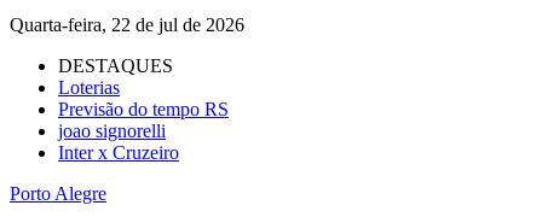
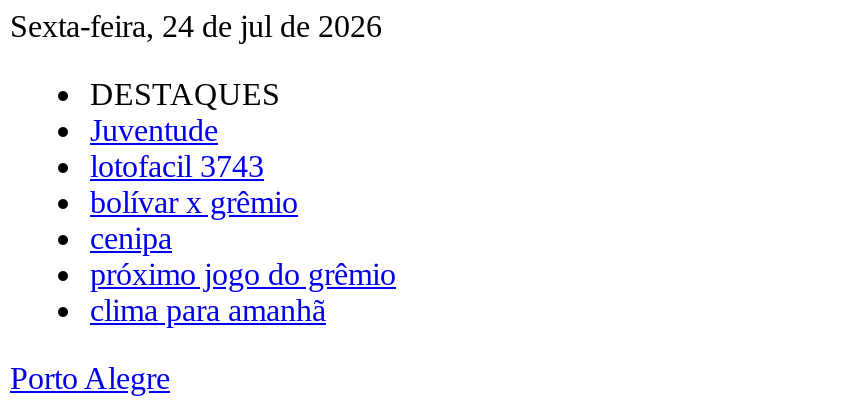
[10,14,244,35] Quarta-feira, 22 de jul de 2026 -> [10,9,382,43] Sexta-feira, 24 de jul de 2026
[58,77,229,163] Loterias | Previsão do tempo RS | joao signorelli | Inter x Cruzeiro -> [90,113,396,327] Juventude | lotofacil 3743 | bolívar x grêmio | cenipa | próximo jogo do grêmio | clima para amanhã

